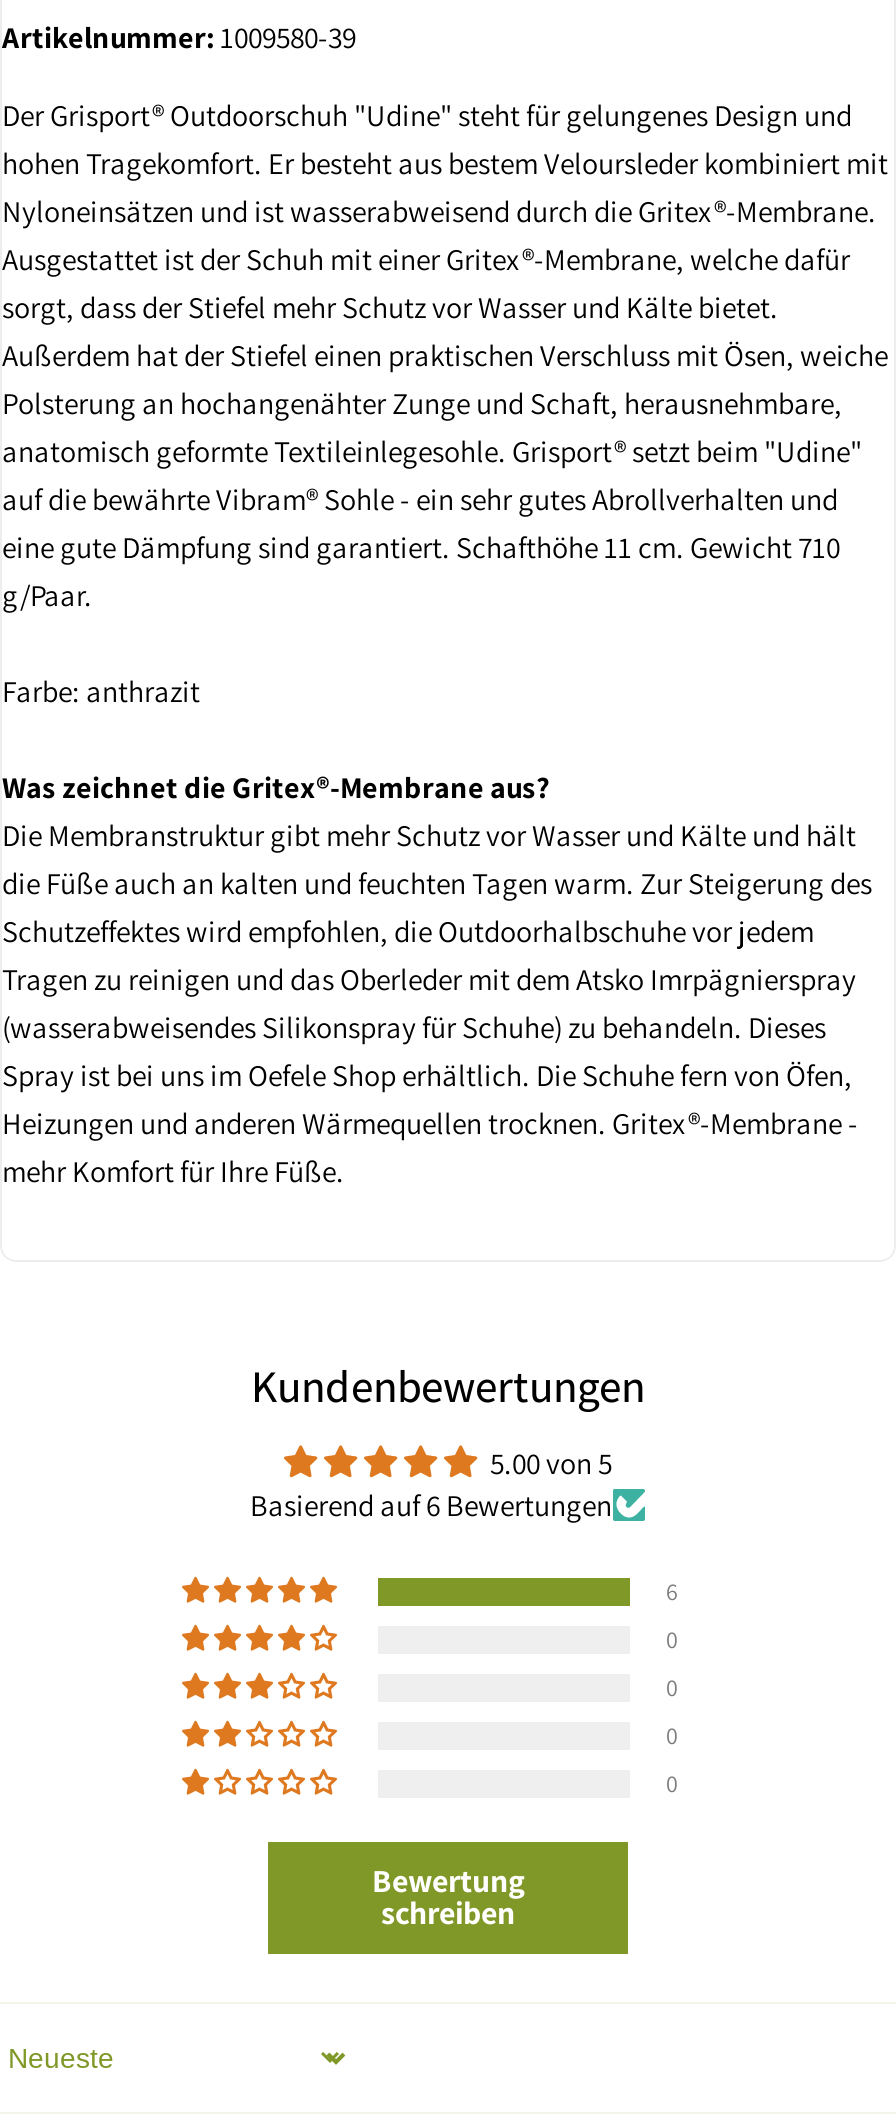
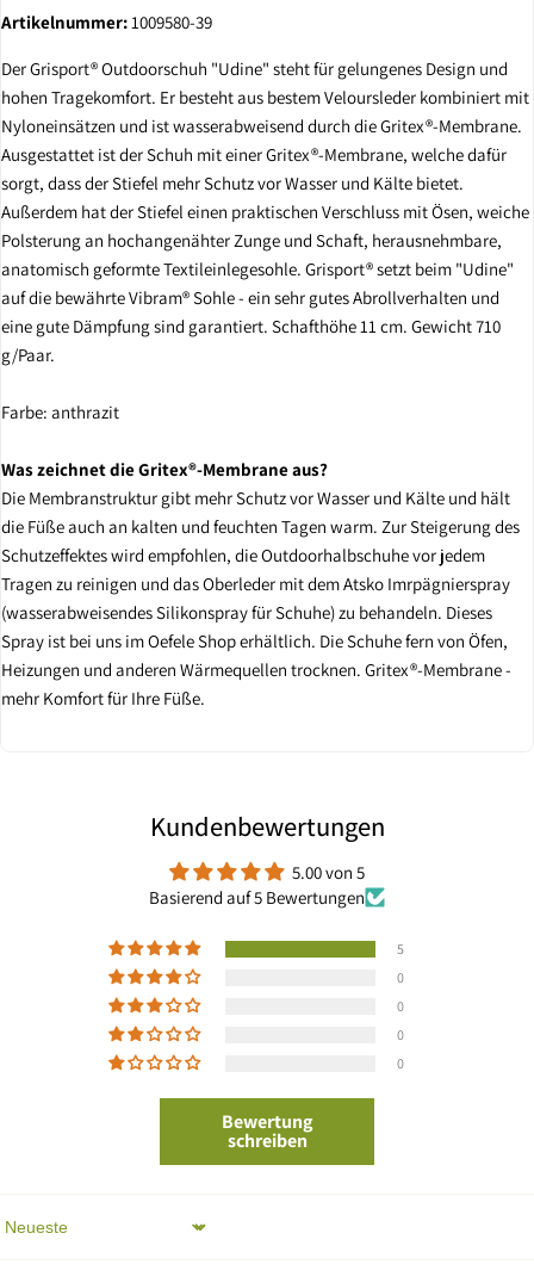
[250,1485,612,1523] Basierend auf 6 Bewertungen -> [149,886,365,908] Basierend auf 5 Bewertungen
[666,1575,678,1605] 6 -> [397,939,404,957] 5

